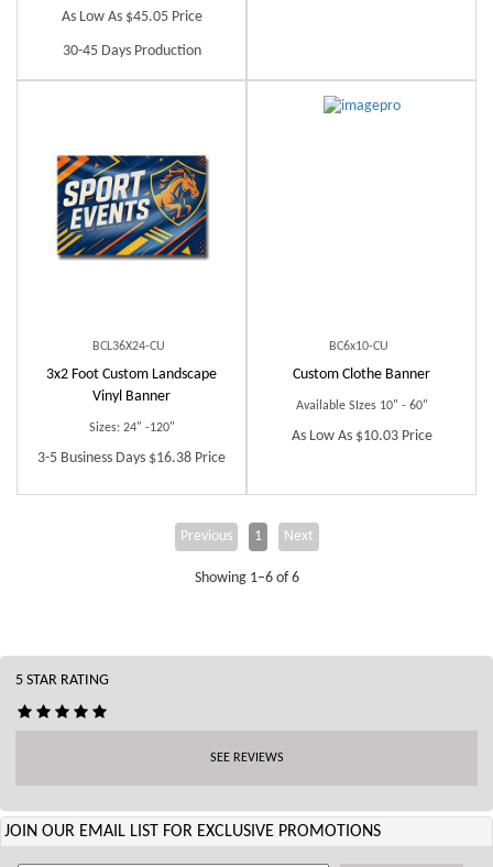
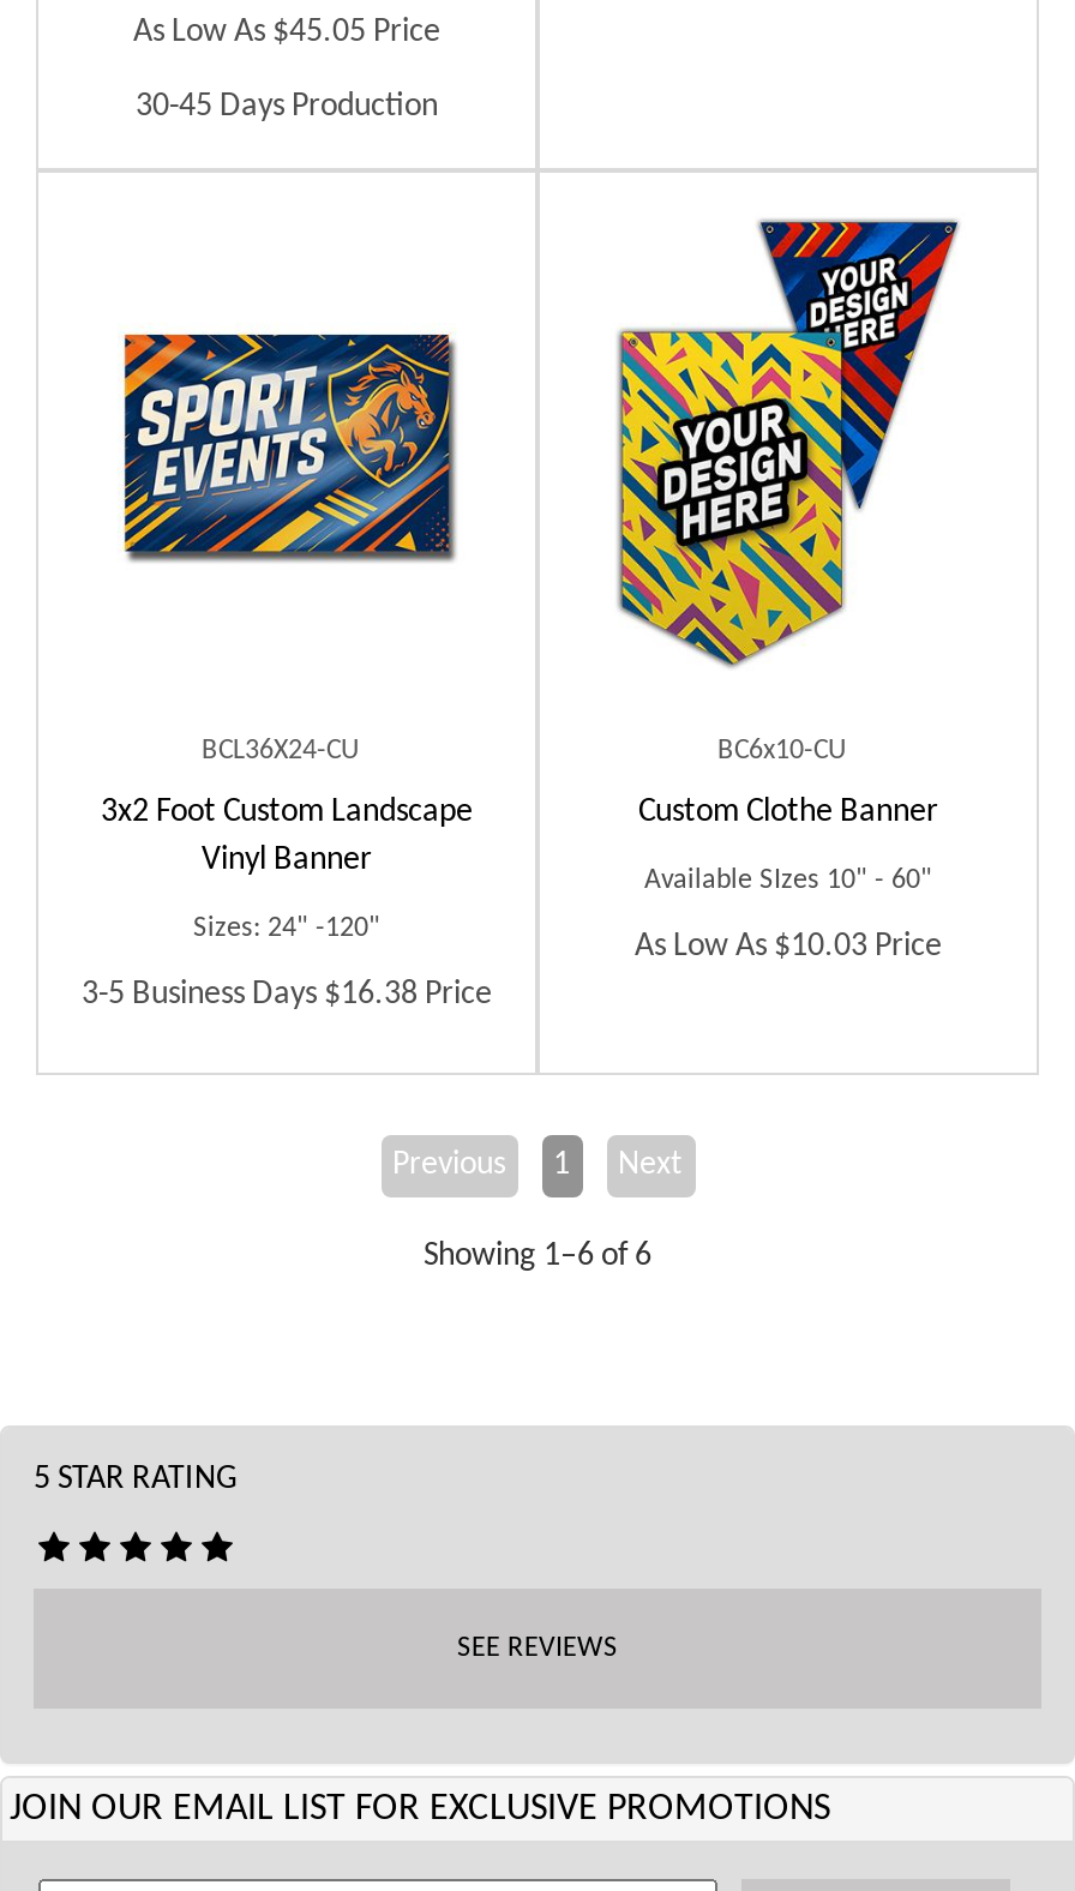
none -> [617,206,960,670] [image]

